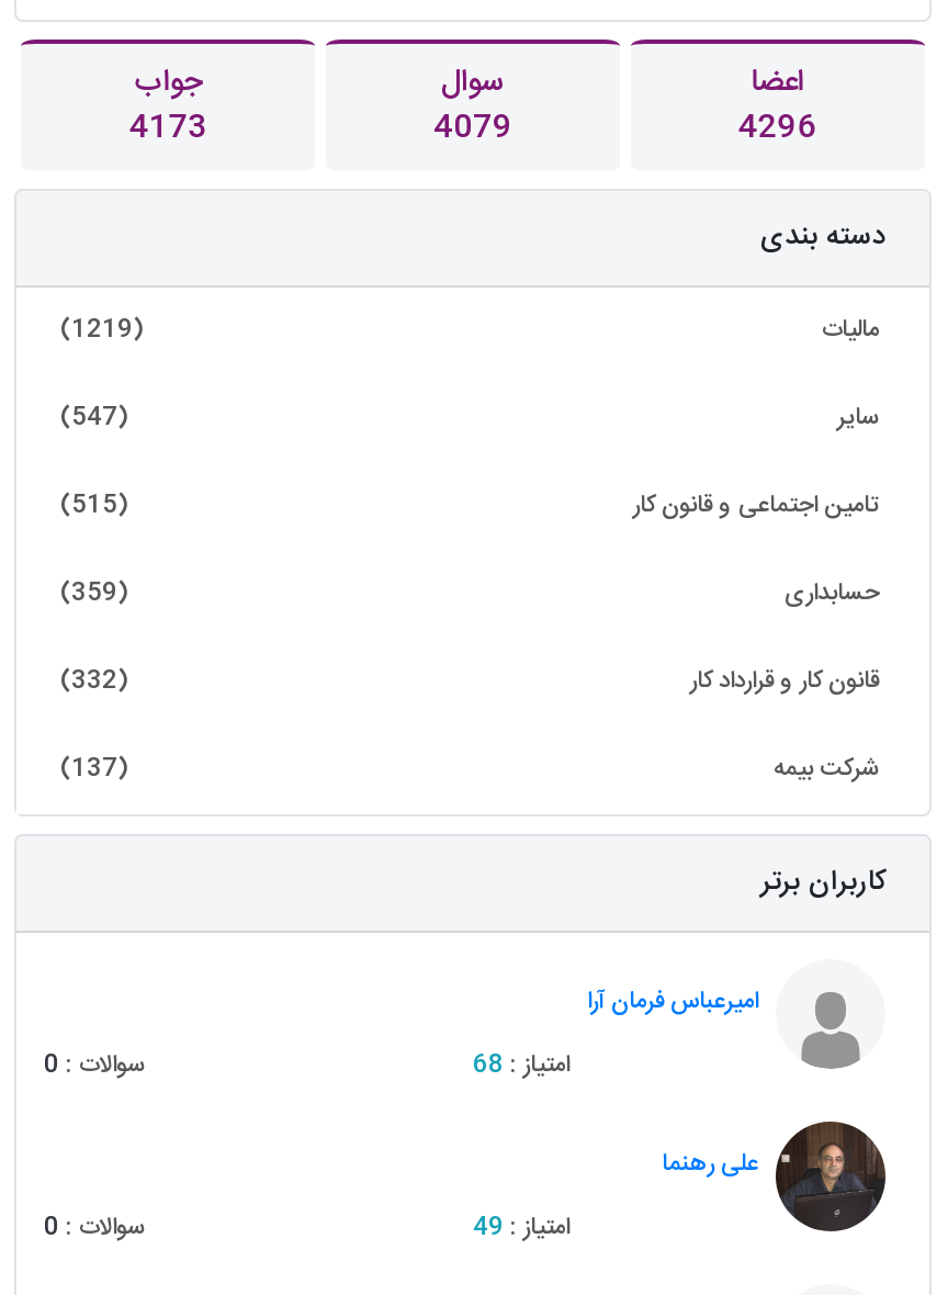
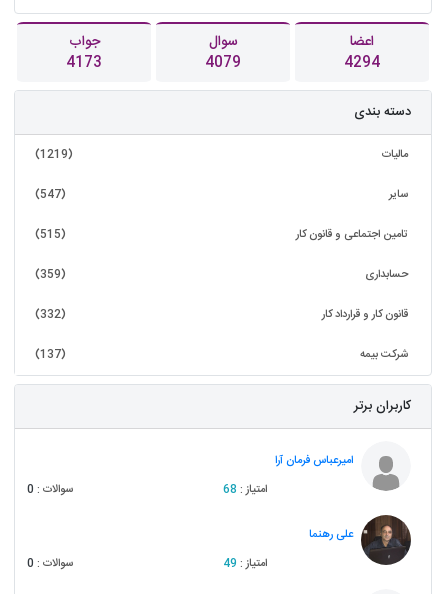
[738,104,817,156] 4296 -> [344,51,380,75] 4294

